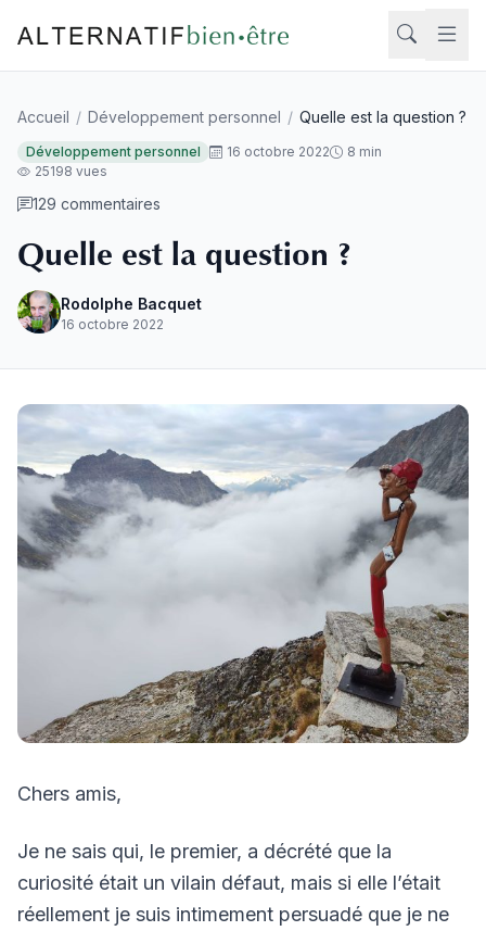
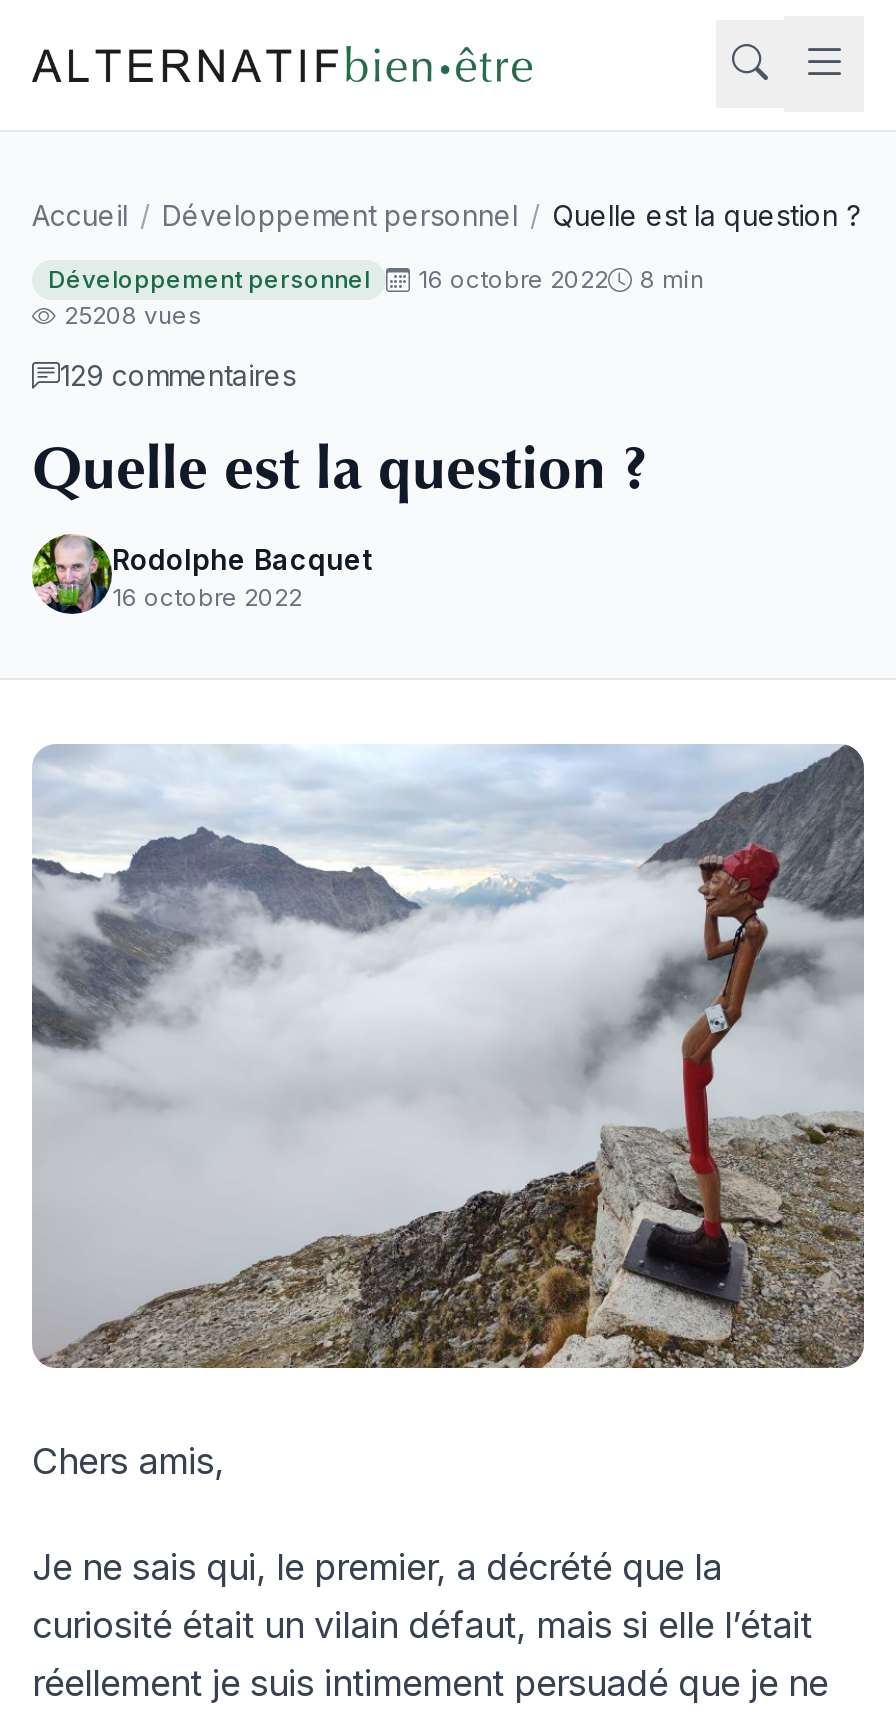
[35,163,107,179] 25198 vues -> [64,300,202,330] 25208 vues

